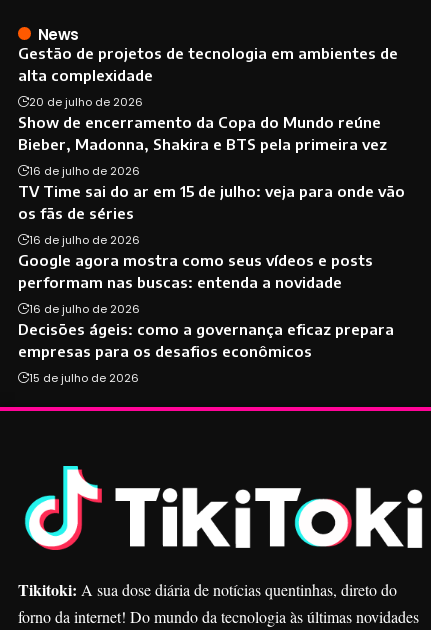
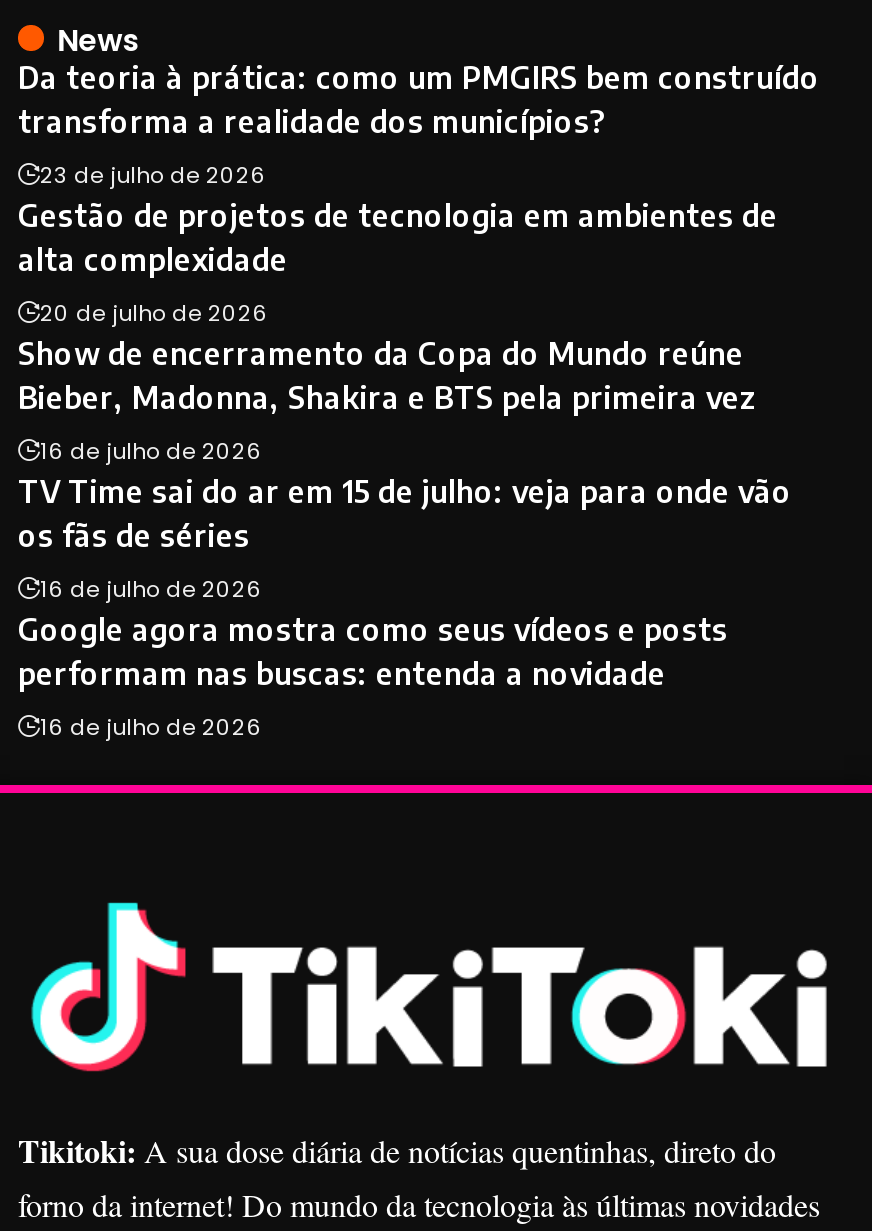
none -> [18,58,820,190] Da teoria à prática: como um PMGIRS bem construído | transforma a realidade dos municípios? | 23 de julho de 2026
moved [18,44,405,317] -> [18,196,792,742]: Gestão de projetos de tecnologia em ambientes de | alta complexidade | 20 de julho de 2026 | ... | performam nas buscas: entenda a novidade | 16 de julho de 2026
[18,320,394,386] Decisões ágeis: como a governança eficaz prepara | empresas para os desafios econômicos | 15 de julho de 2026 -> none

